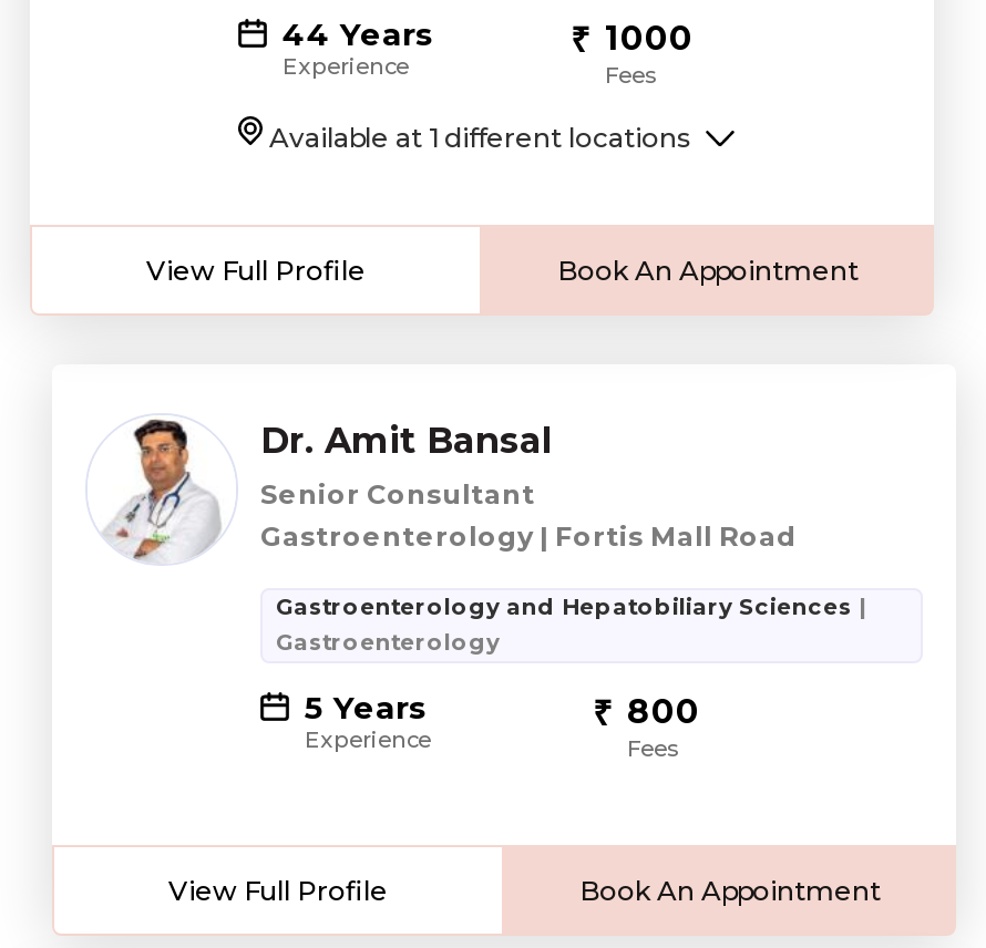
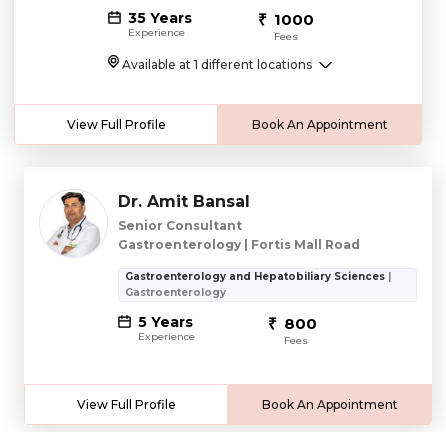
[283,15,433,55] 44 Years -> [128,9,192,27] 35 Years

